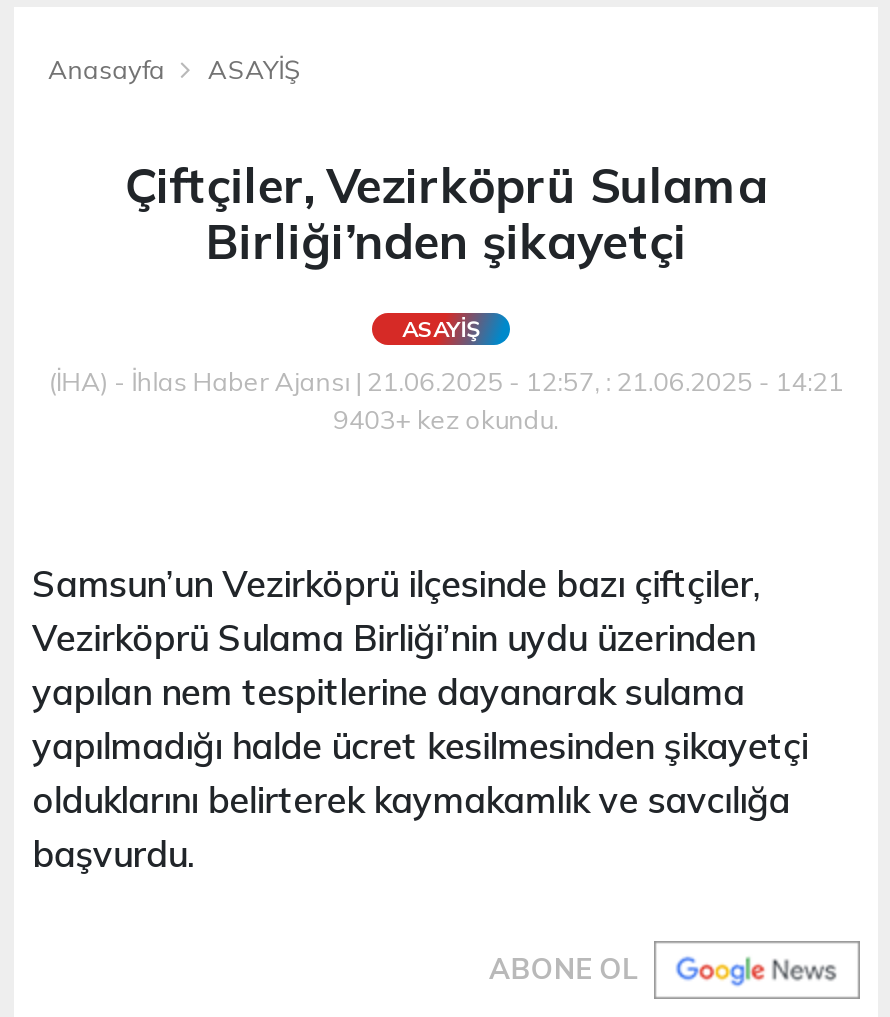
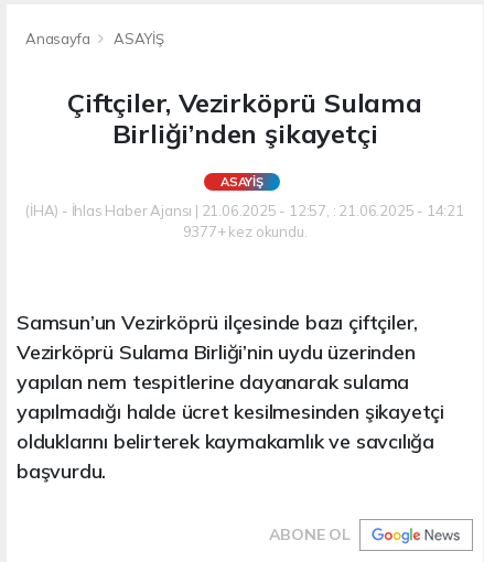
[333,403,559,435] 9403+ kez okundu. -> [183,222,307,240] 9377+ kez okundu.

